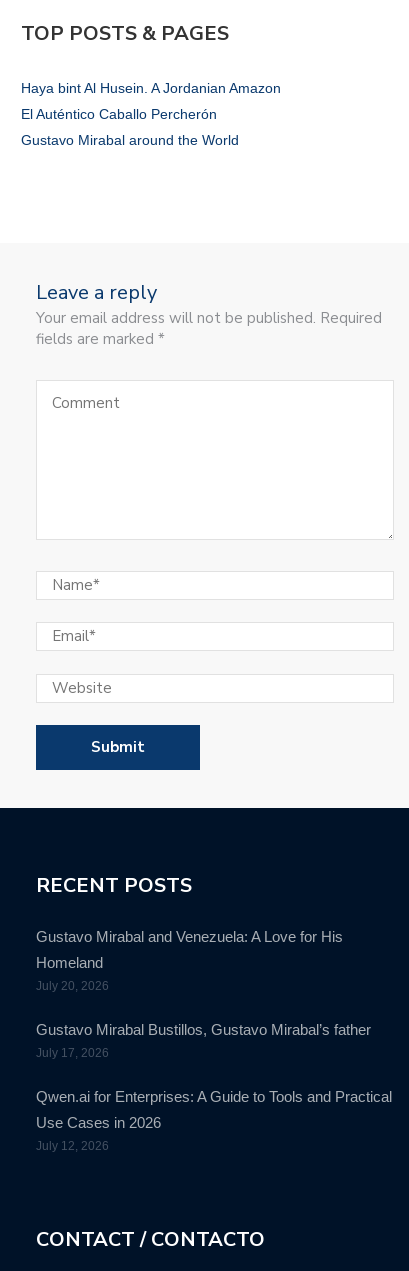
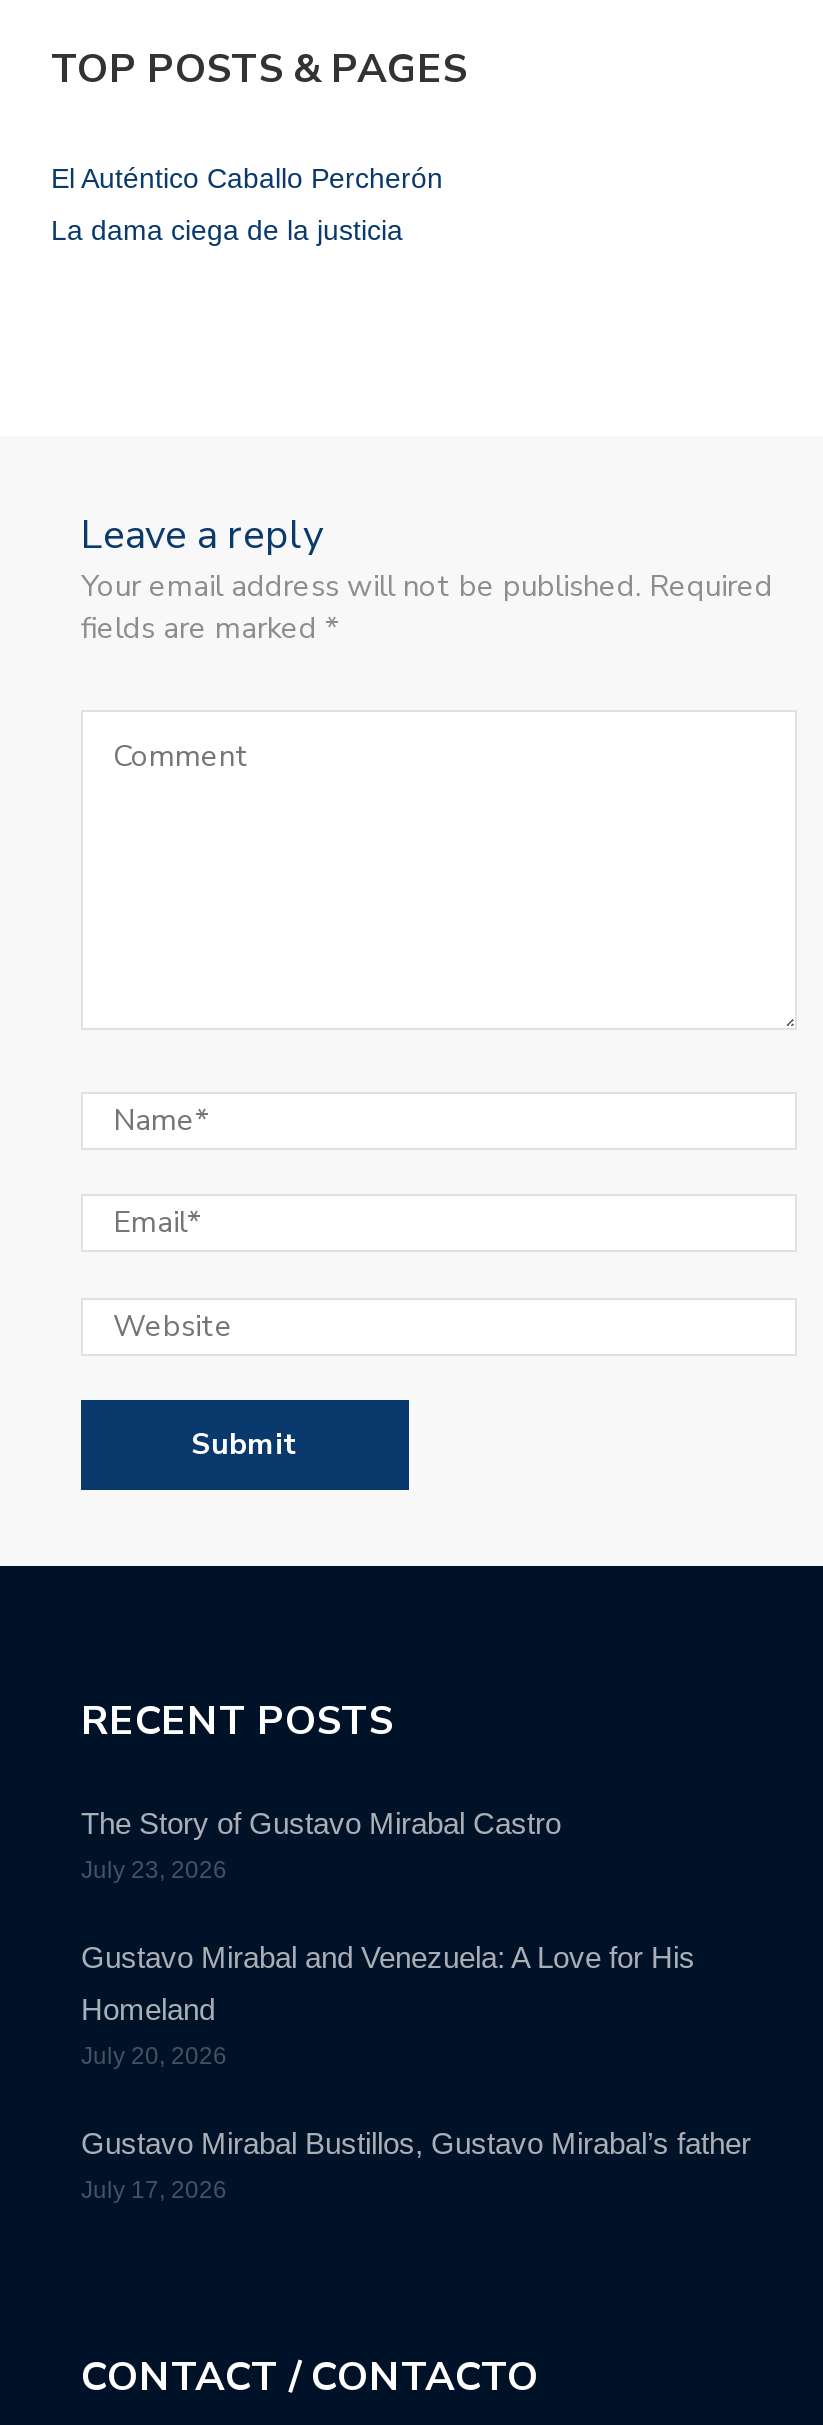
[21,80,281,96] Haya bint Al Husein. A Jordanian Amazon -> none
[21,132,239,148] Gustavo Mirabal around the World -> [51,215,403,247] La dama ciega de la justicia
none -> [81,1806,561,1884] The Story of Gustavo Mirabal Castro | July 23, 2026
moved [36,928,371,1060] -> [81,1940,751,2204]: Gustavo Mirabal and Venezuela: A Love for His | Homeland | July 20, 2026 | Gustavo Mirabal Bustillos, Gustavo Mirabal’s father | July 17, 2026
[36,1088,392,1153] Qwen.ai for Enterprises: A Guide to Tools and Practical | Use Cases in 2026 | July 12, 2026 -> none

